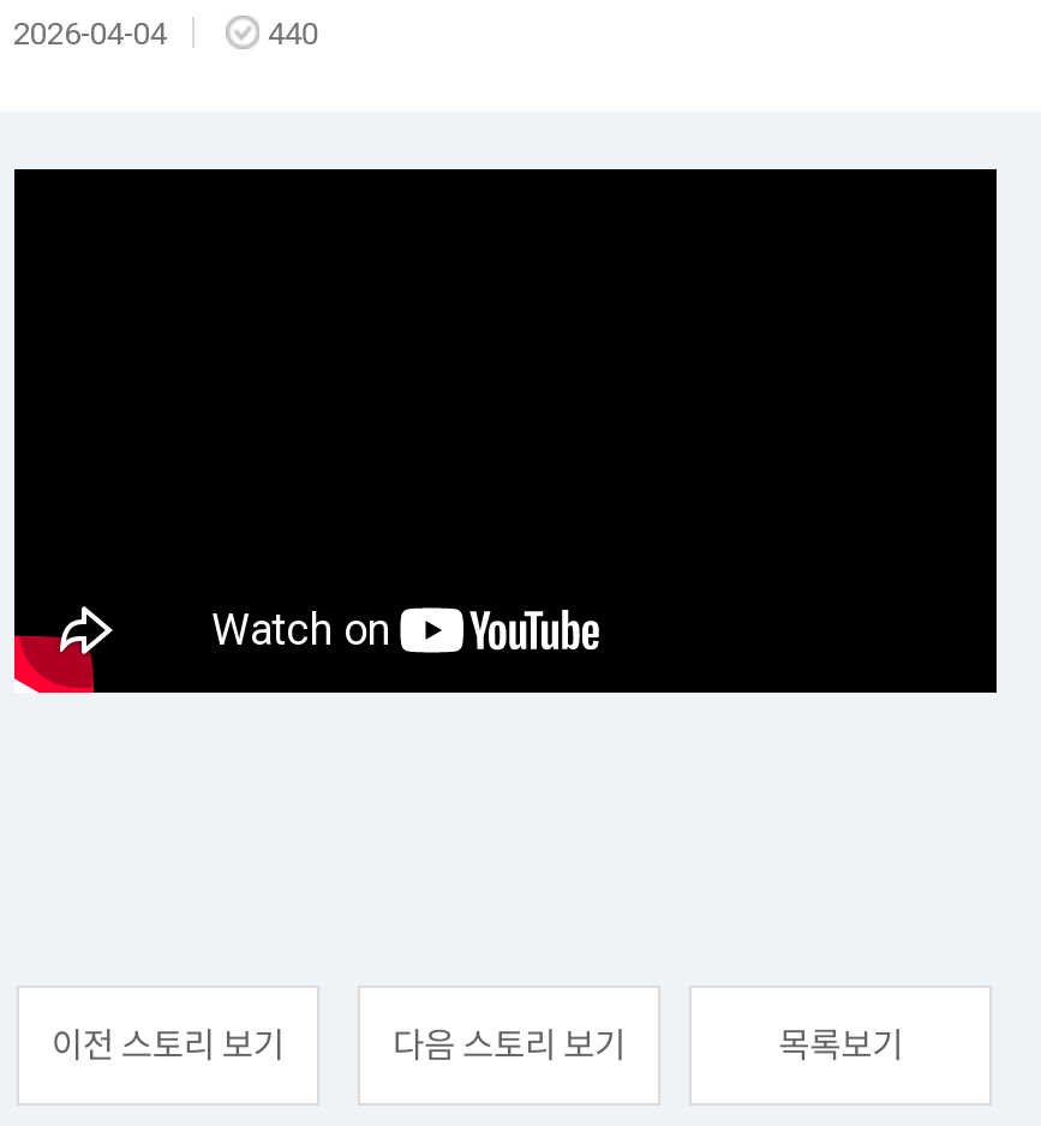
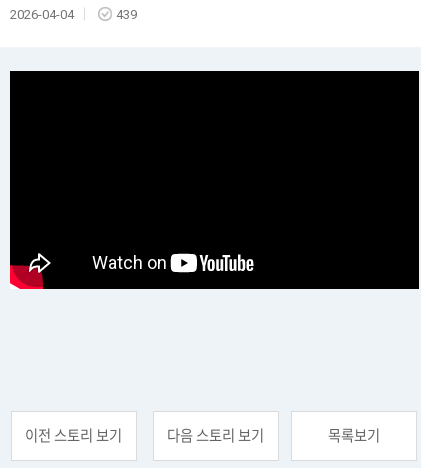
[268,15,319,51] 440 -> [116,7,137,22] 439

